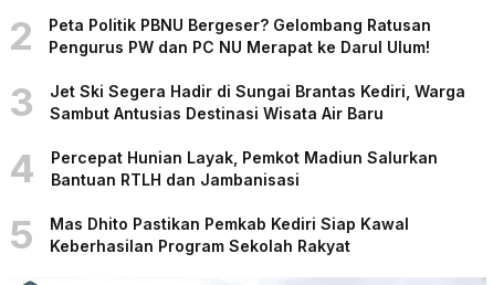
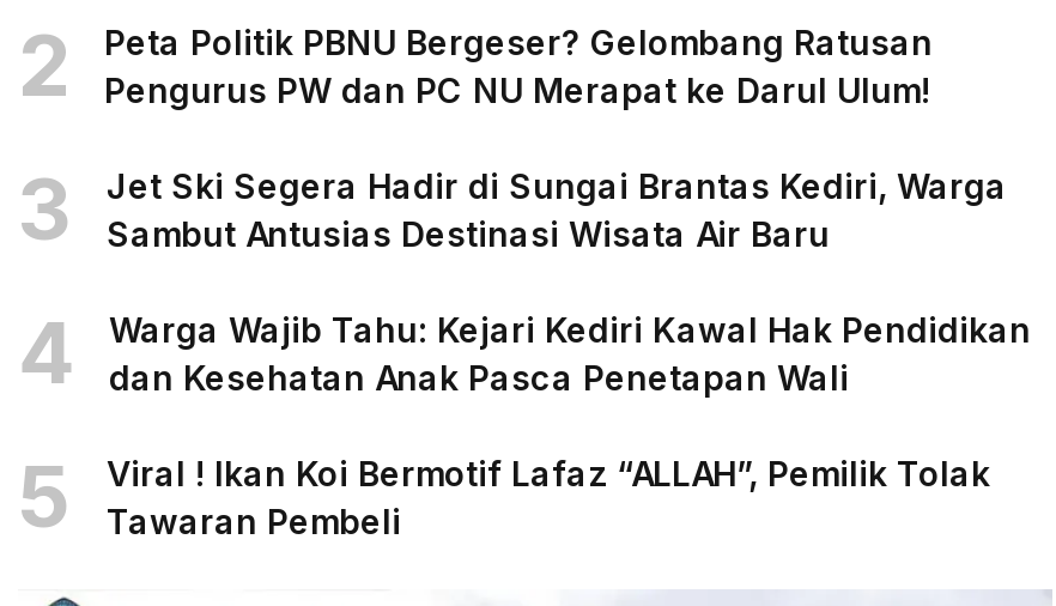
[51,147,438,188] Percepat Hunian Layak, Pemkot Madiun Salurkan | Bantuan RTLH dan Jambanisasi -> [109,308,1031,396] Warga Wajib Tahu: Kejari Kediri Kawal Hak Pendidikan | dan Kesehatan Anak Pasca Penetapan Wali
[50,214,409,255] Mas Dhito Pastikan Pemkab Kediri Siap Kawal | Keberhasilan Program Sekolah Rakyat -> [107,452,990,540] Viral ! Ikan Koi Bermotif Lafaz “ALLAH”, Pemilik Tolak | Tawaran Pembeli

